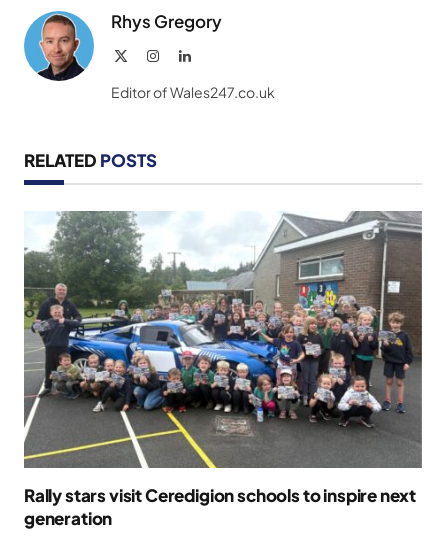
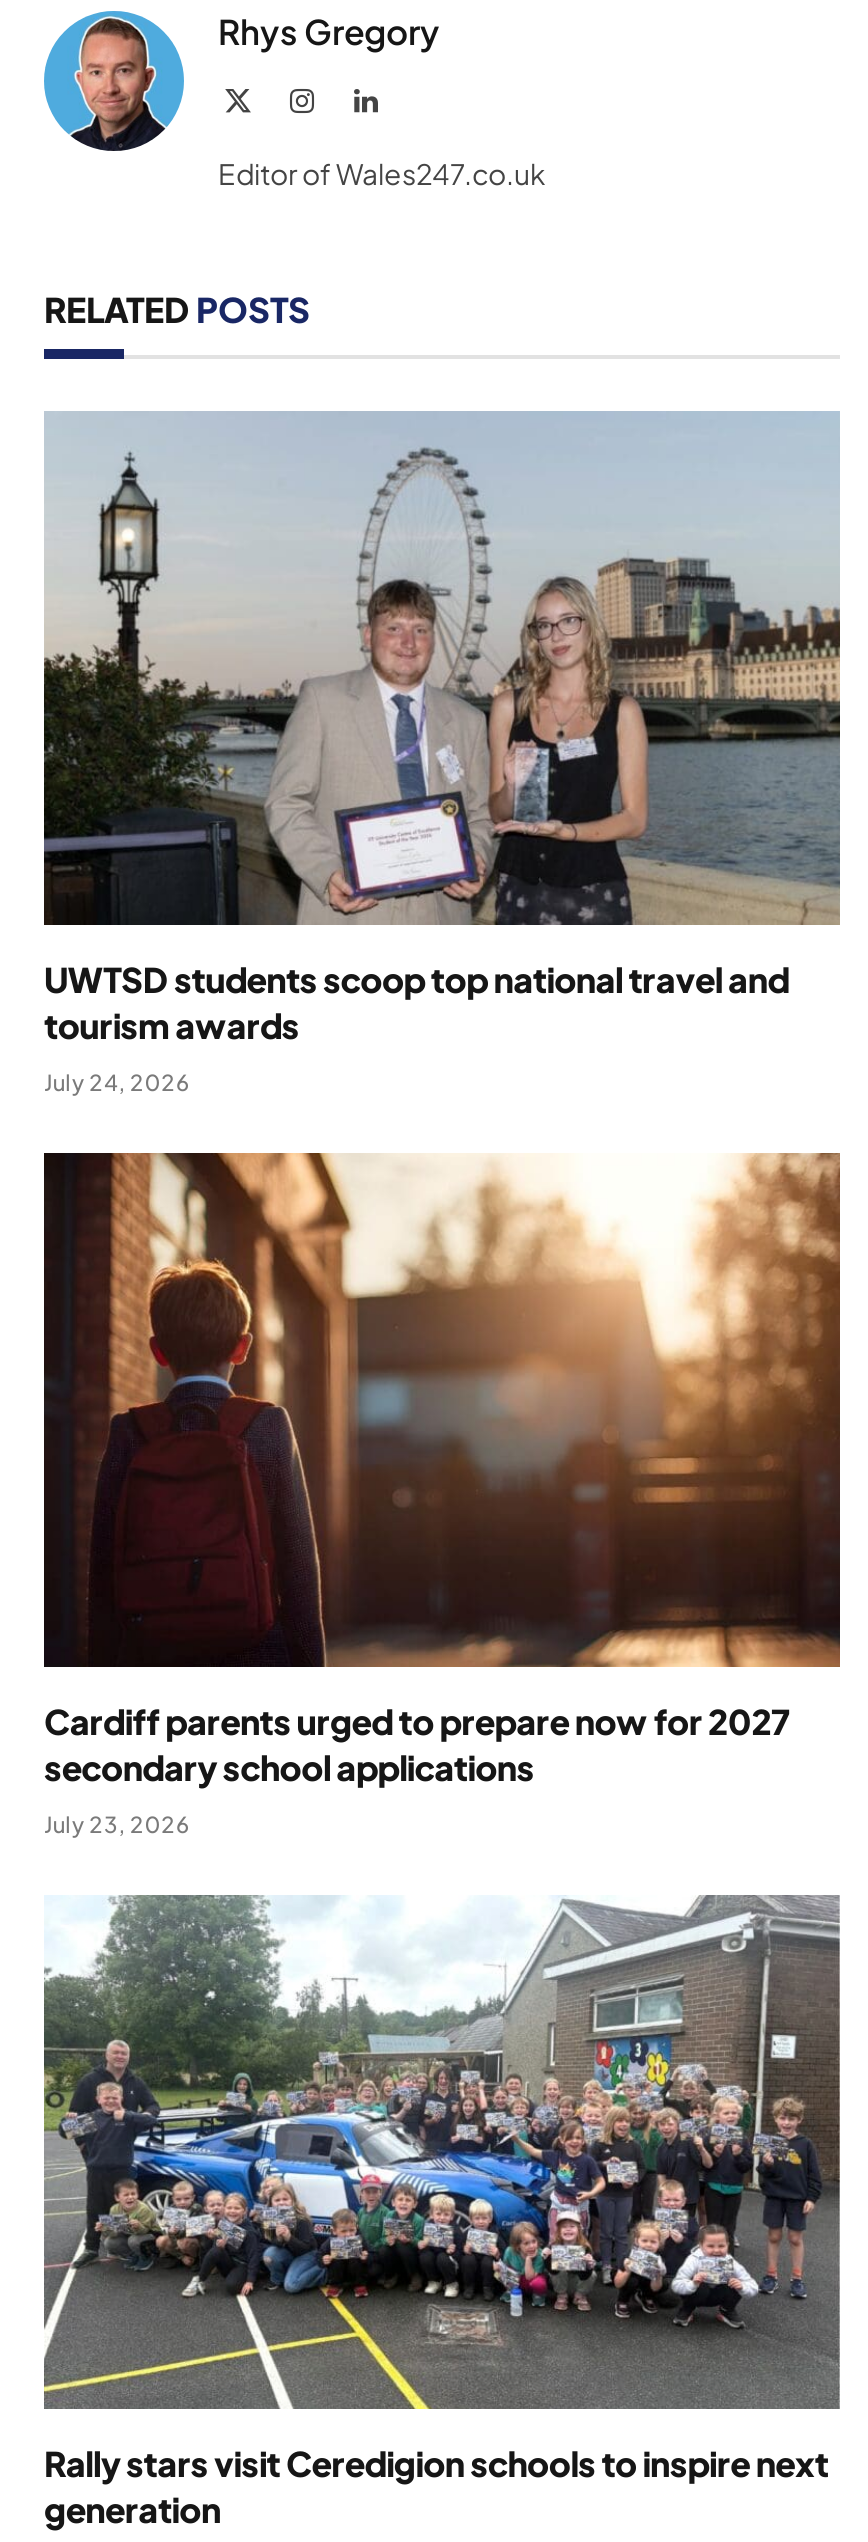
none -> [42,411,840,1095] [image] | UWTSD students scoop top national travel and | tourism awards | July 24, 2026
none -> [42,1151,842,1837] [image] | Cardiff parents urged to prepare now for 2027 | secondary school applications | July 23, 2026

